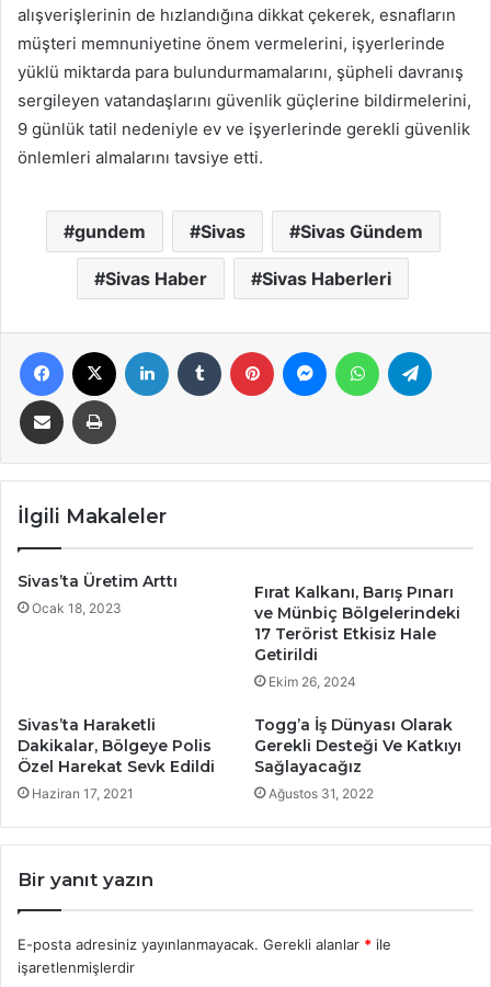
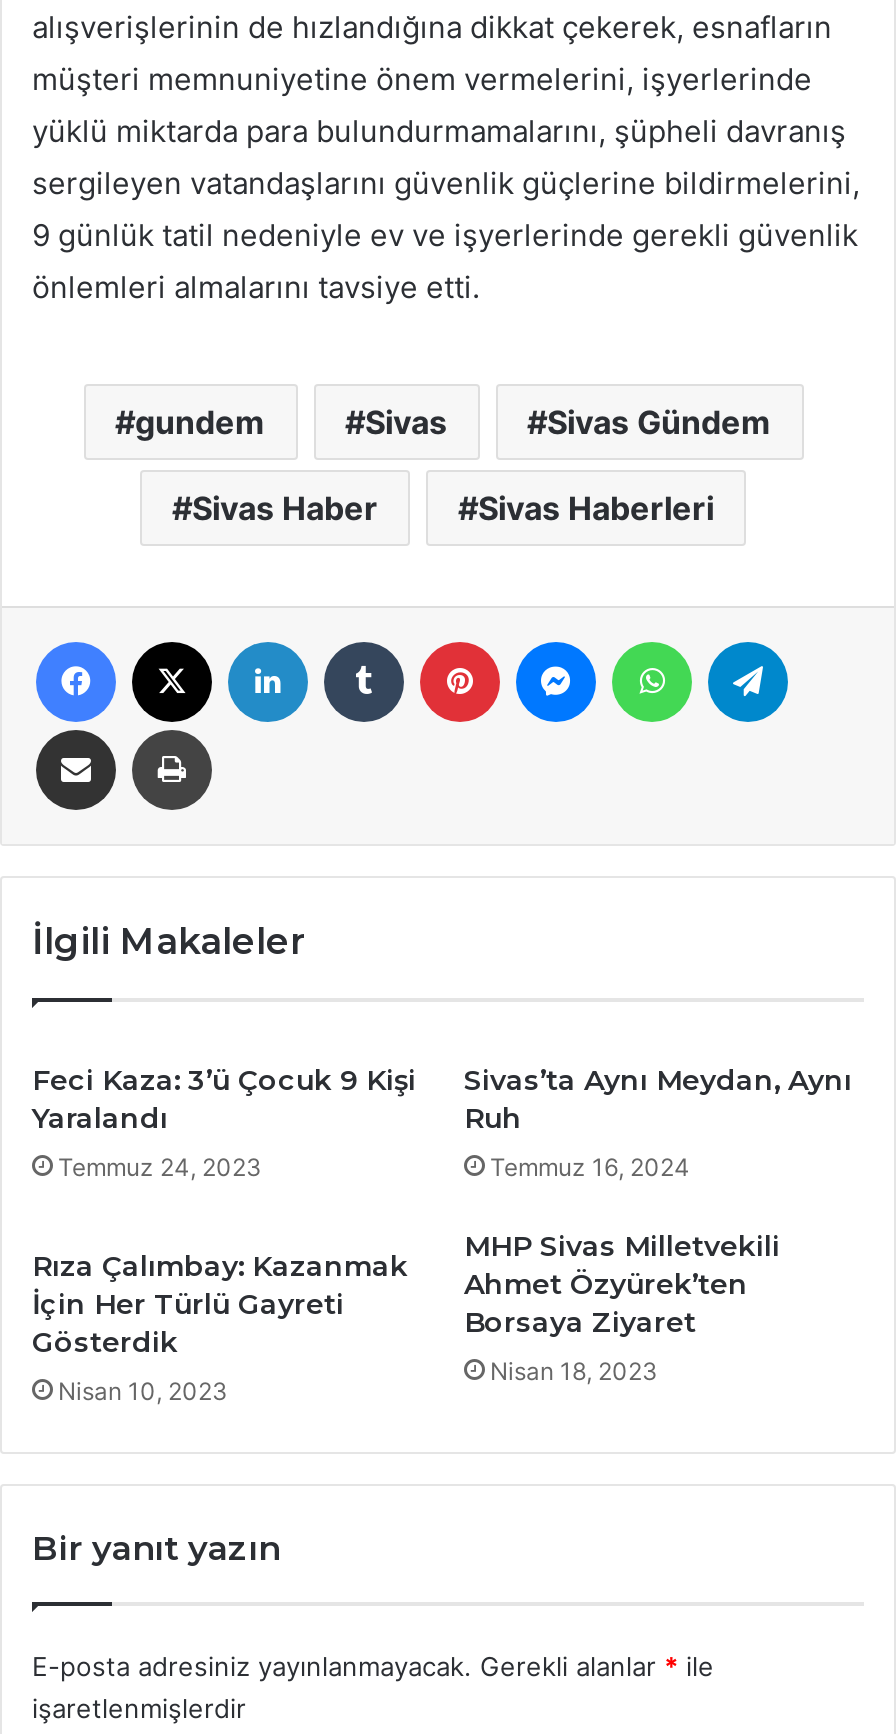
[18,572,178,617] Sivas’ta Üretim Arttı | Ocak 18, 2023 -> [32,1062,416,1182] Feci Kaza: 3’ü Çocuk 9 Kişi | Yaralandı | Temmuz 24, 2023
[254,583,460,690] Fırat Kalkanı, Barış Pınarı | ve Münbiç Bölgelerindeki | 17 Terörist Etkisiz Hale | Getirildi | Ekim 26, 2024 -> [464,1062,852,1182] Sivas’ta Aynı Meydan, Aynı | Ruh | Temmuz 16, 2024
[18,715,215,802] Sivas’ta Haraketli | Dakikalar, Bölgeye Polis | Özel Harekat Sevk Edildi | Haziran 17, 2021 -> [32,1248,408,1406] Rıza Çalımbay: Kazanmak | İçin Her Türlü Gayreti | Gösterdik | Nisan 10, 2023
[254,715,461,802] Togg’a İş Dünyası Olarak | Gerekli Desteği Ve Katkıyı | Sağlayacağız | Ağustos 31, 2022 -> [464,1228,780,1386] MHP Sivas Milletvekili | Ahmet Özyürek’ten | Borsaya Ziyaret | Nisan 18, 2023

